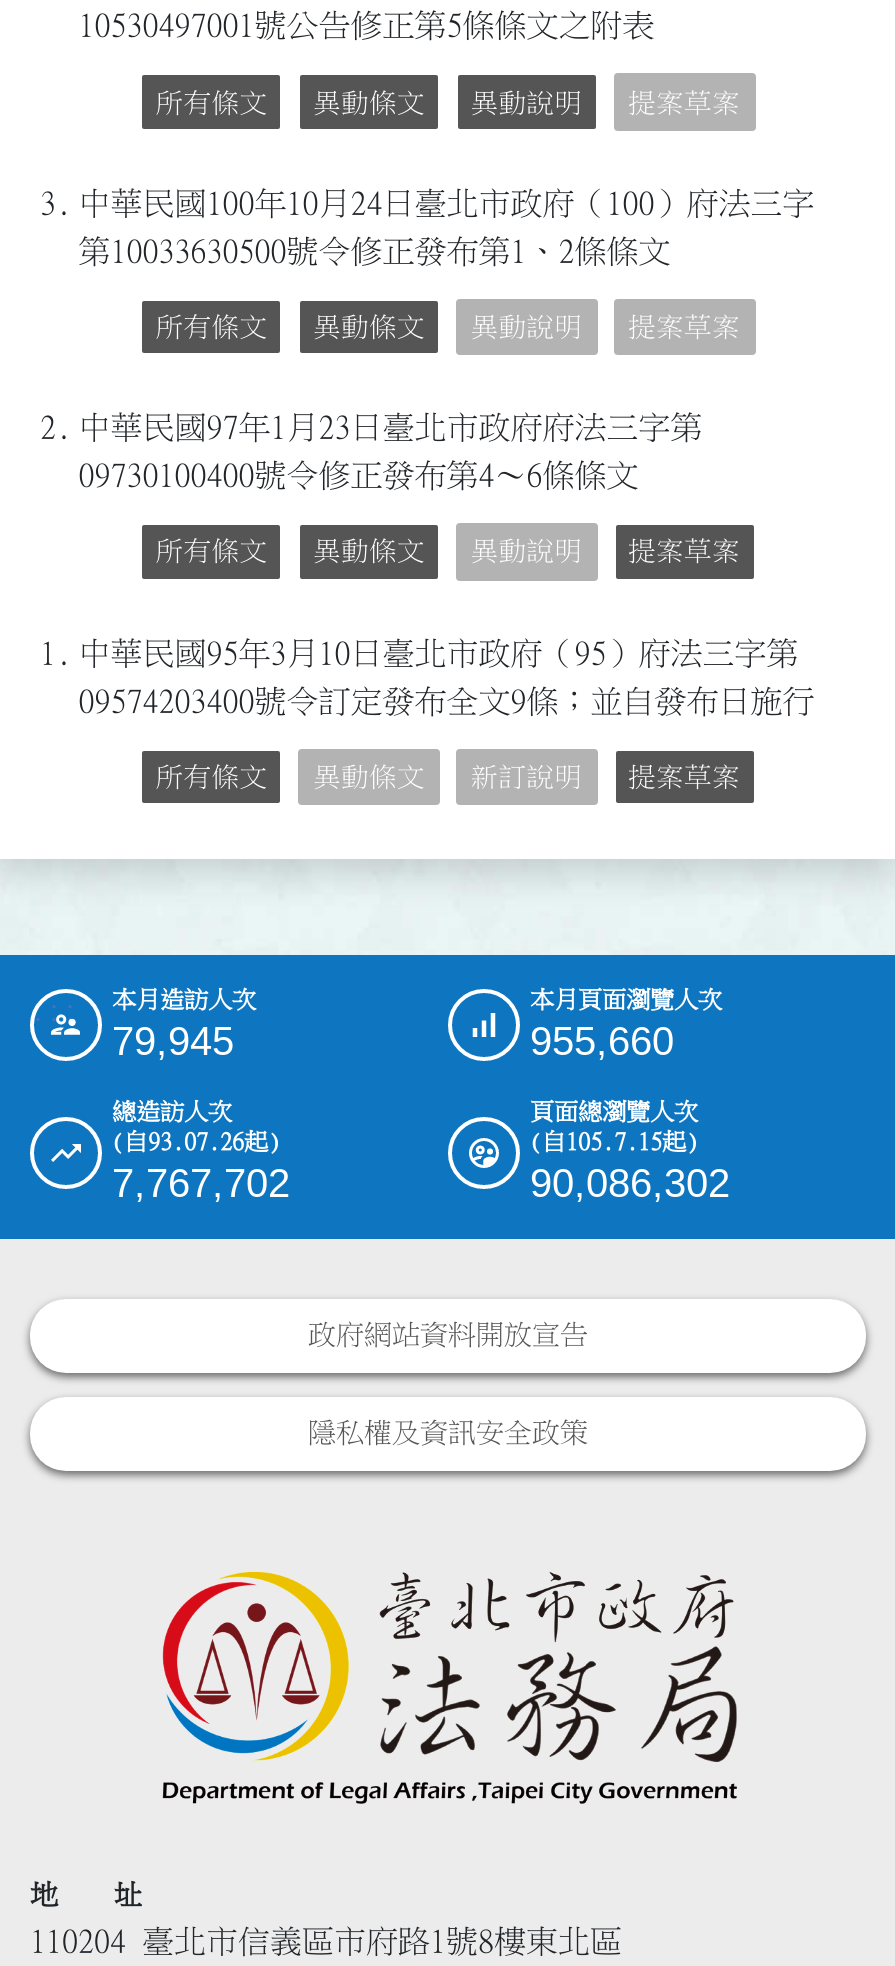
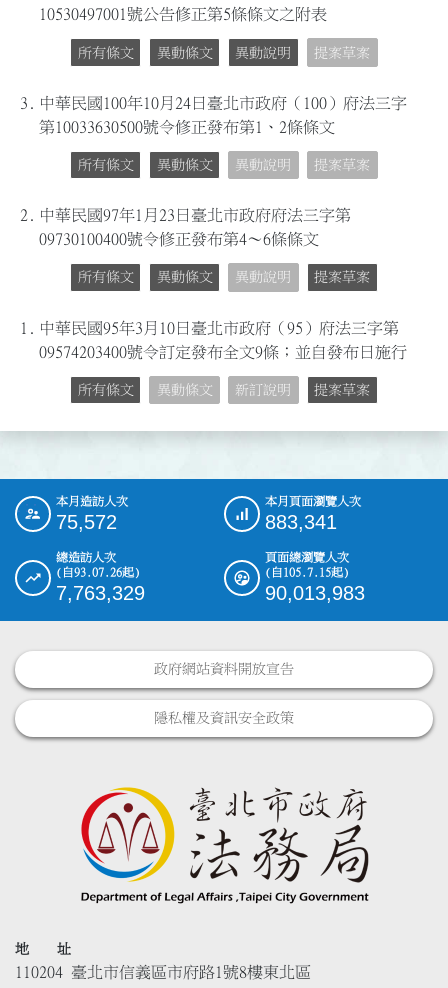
[112,1019,234,1063] 79,945 -> [56,511,117,533] 75,572
[530,1019,674,1063] 955,660 -> [265,511,337,533] 883,341
[112,1161,290,1205] 7,767,702 -> [56,582,145,604] 7,763,329
[530,1161,730,1205] 90,086,302 -> [265,582,365,604] 90,013,983

